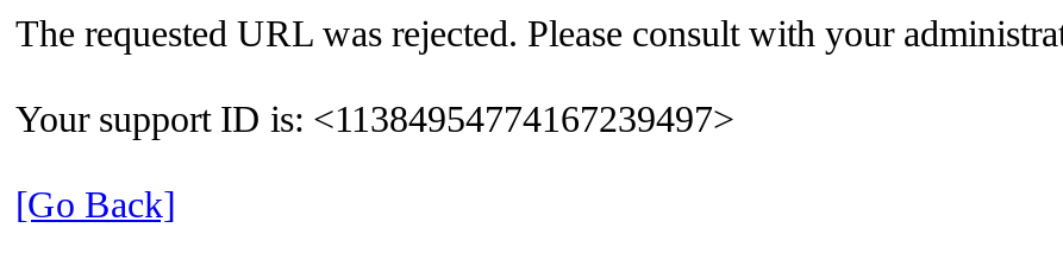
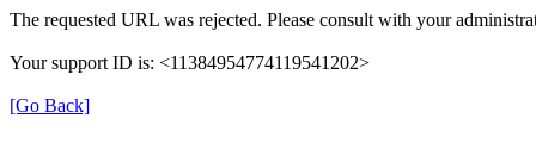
[15,99,734,139] Your support ID is: <11384954774167239497> -> [10,52,370,73] Your support ID is: <11384954774119541202>

